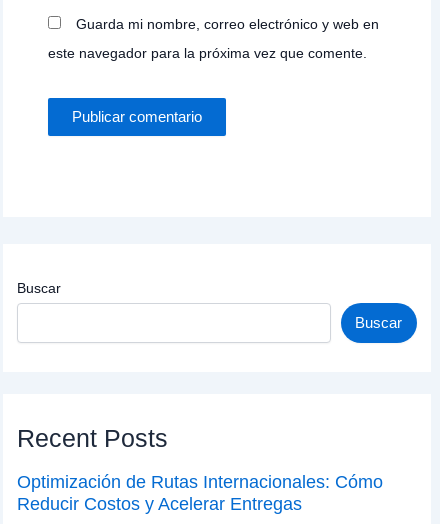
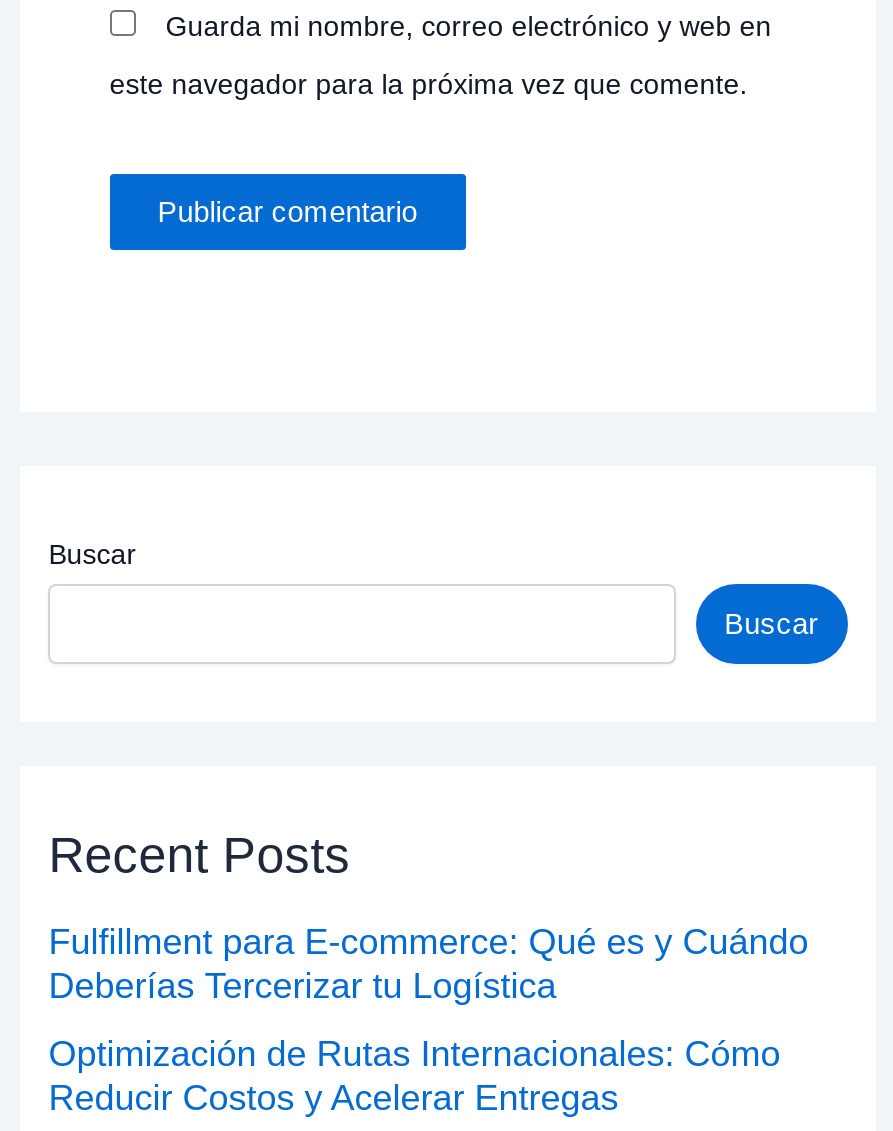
none -> [49,922,809,1006] Fulfillment para E-commerce: Qué es y Cuándo | Deberías Tercerizar tu Logística

